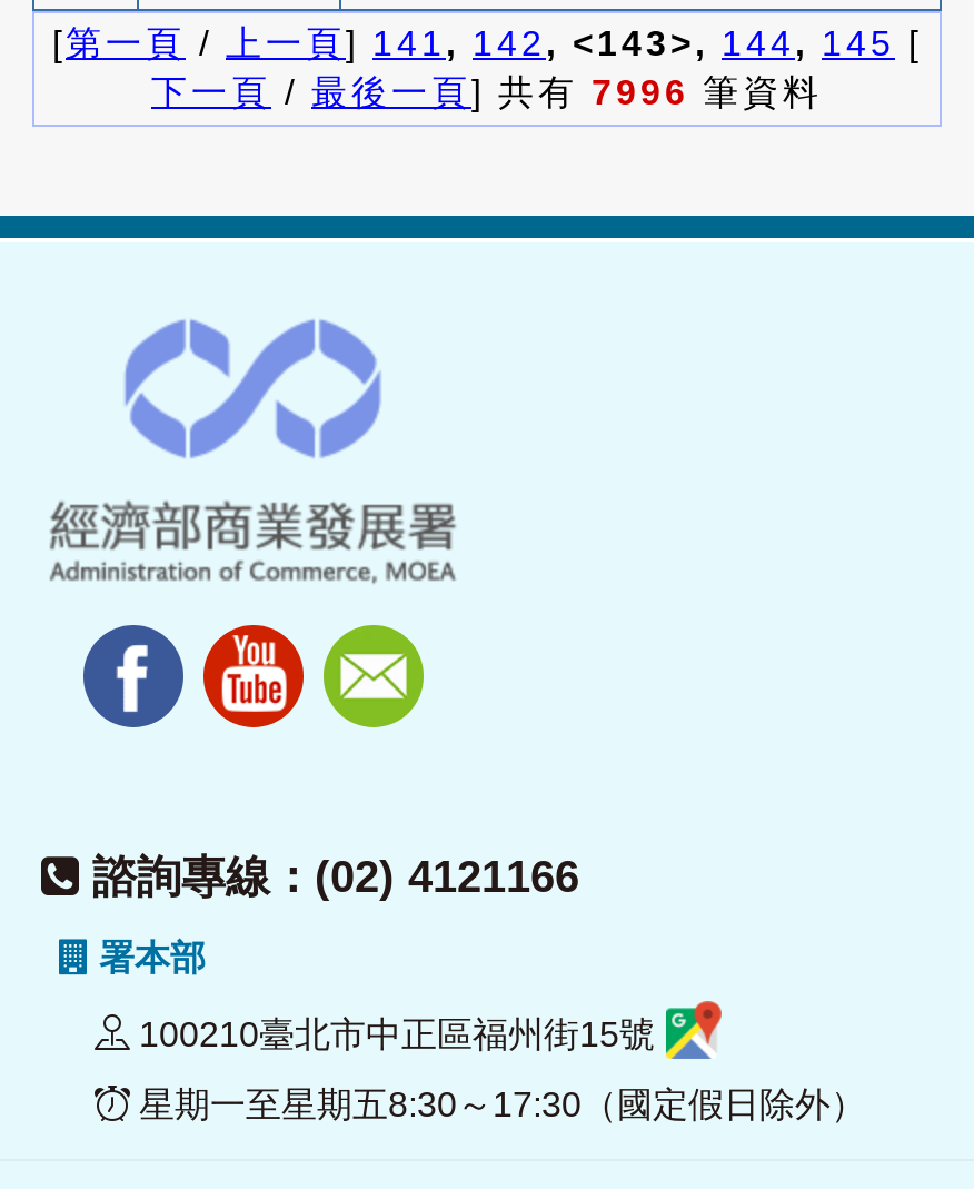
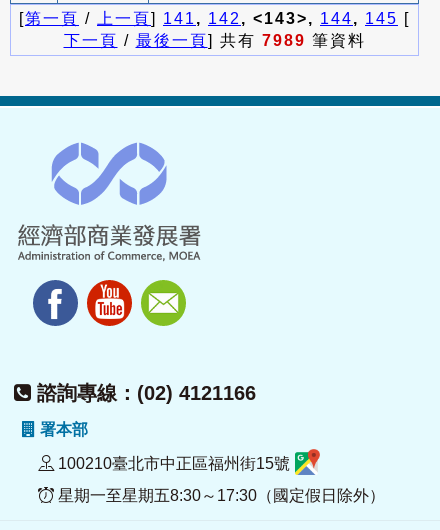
[151,73,823,111] 下一頁/最後一頁] 共有7996筆資料 -> [63,32,365,49] 下一頁/最後一頁] 共有7989筆資料

